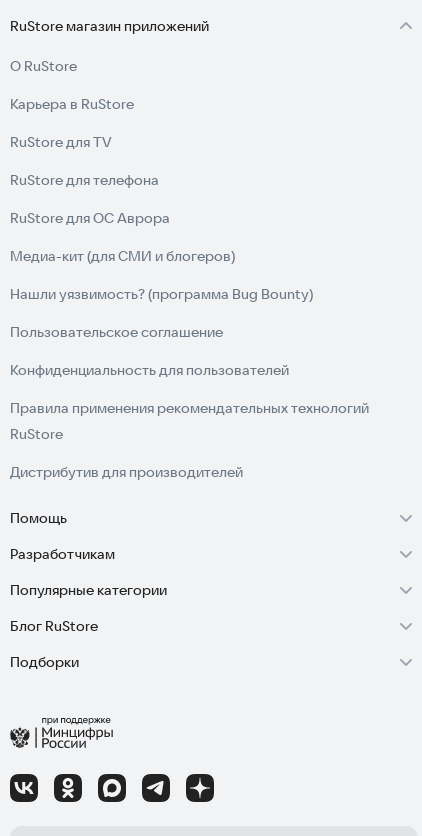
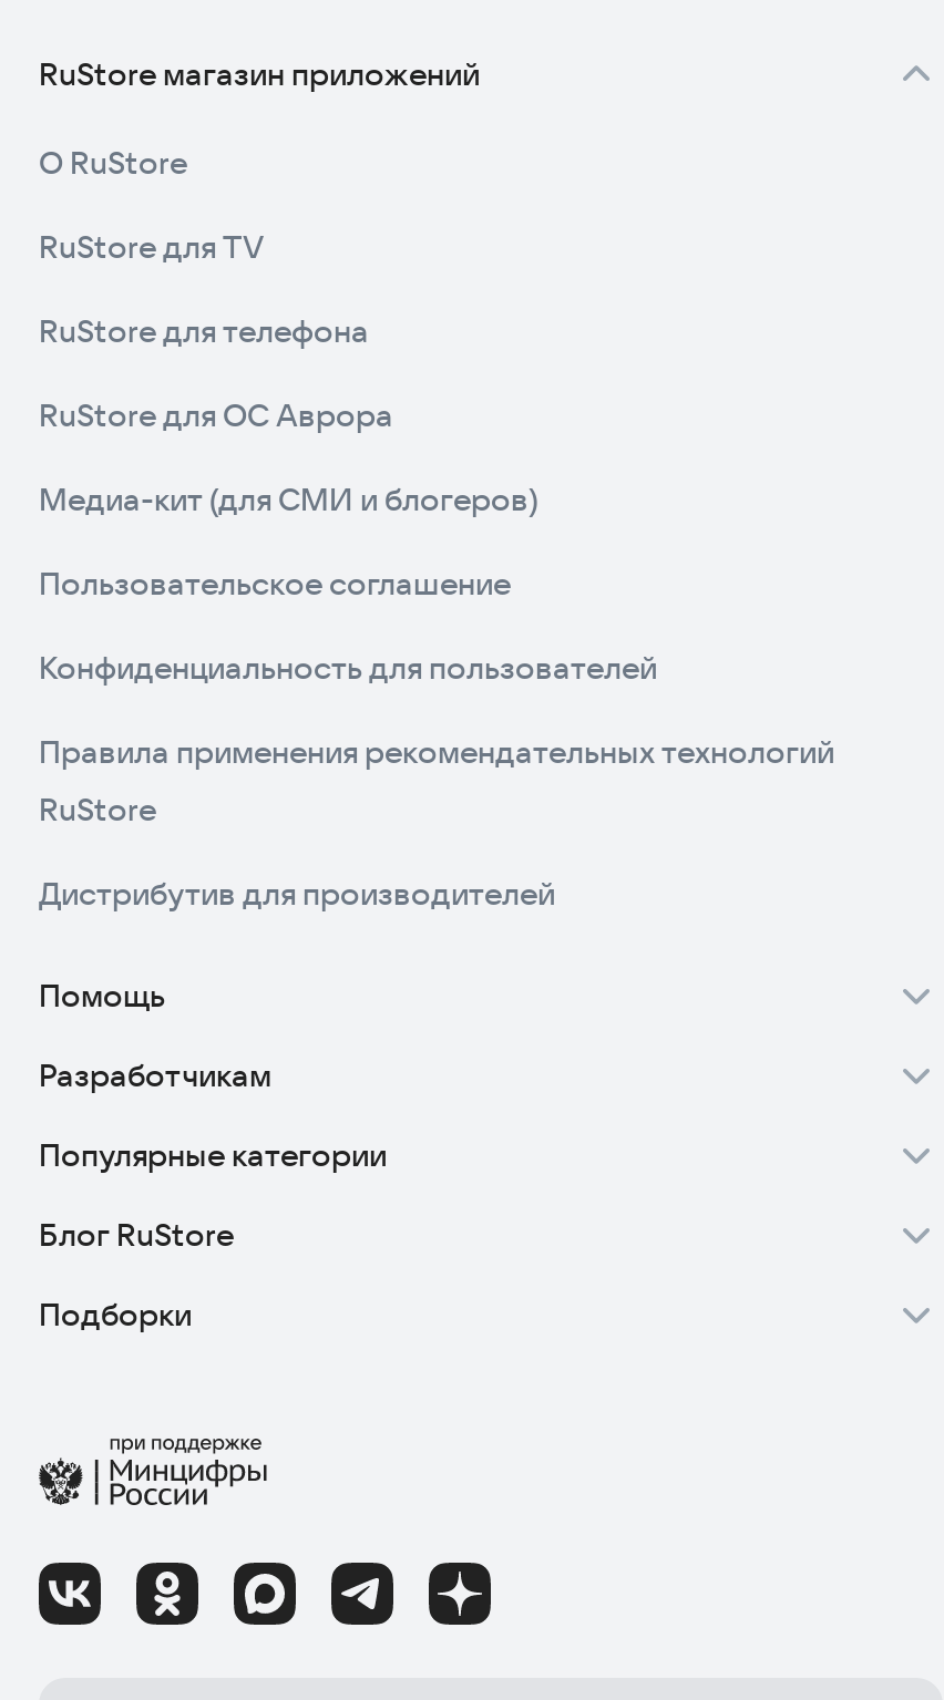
[10,95,134,113] Карьера в RuStore -> none
[10,285,313,303] Нашли уязвимость? (программа Bug Bounty) -> none

